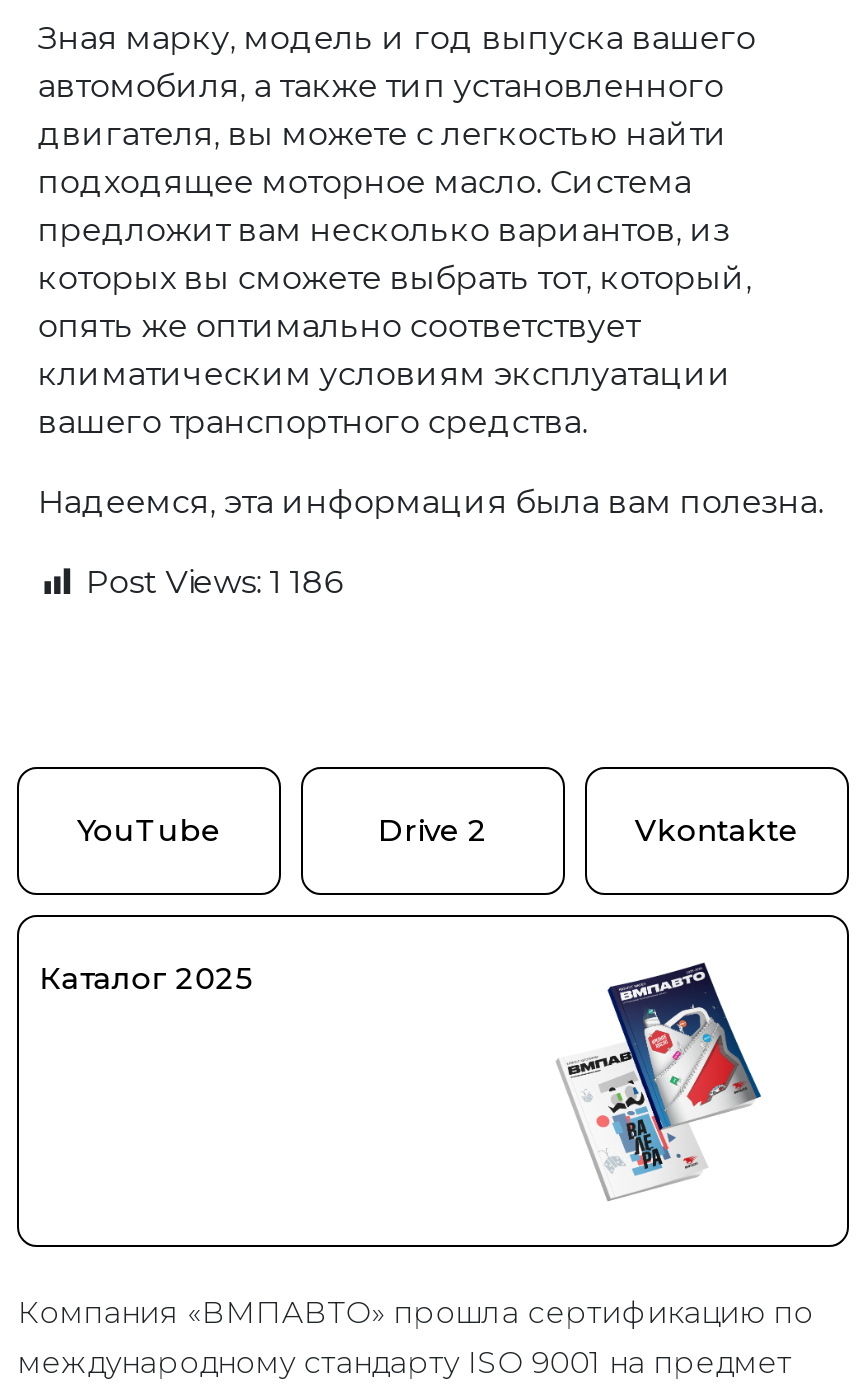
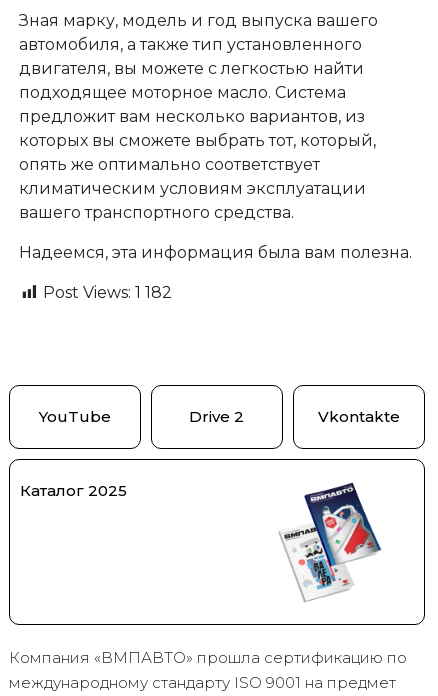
[85,563,341,601] Post Views: 1 186 -> [43,283,172,302] Post Views: 1 182

